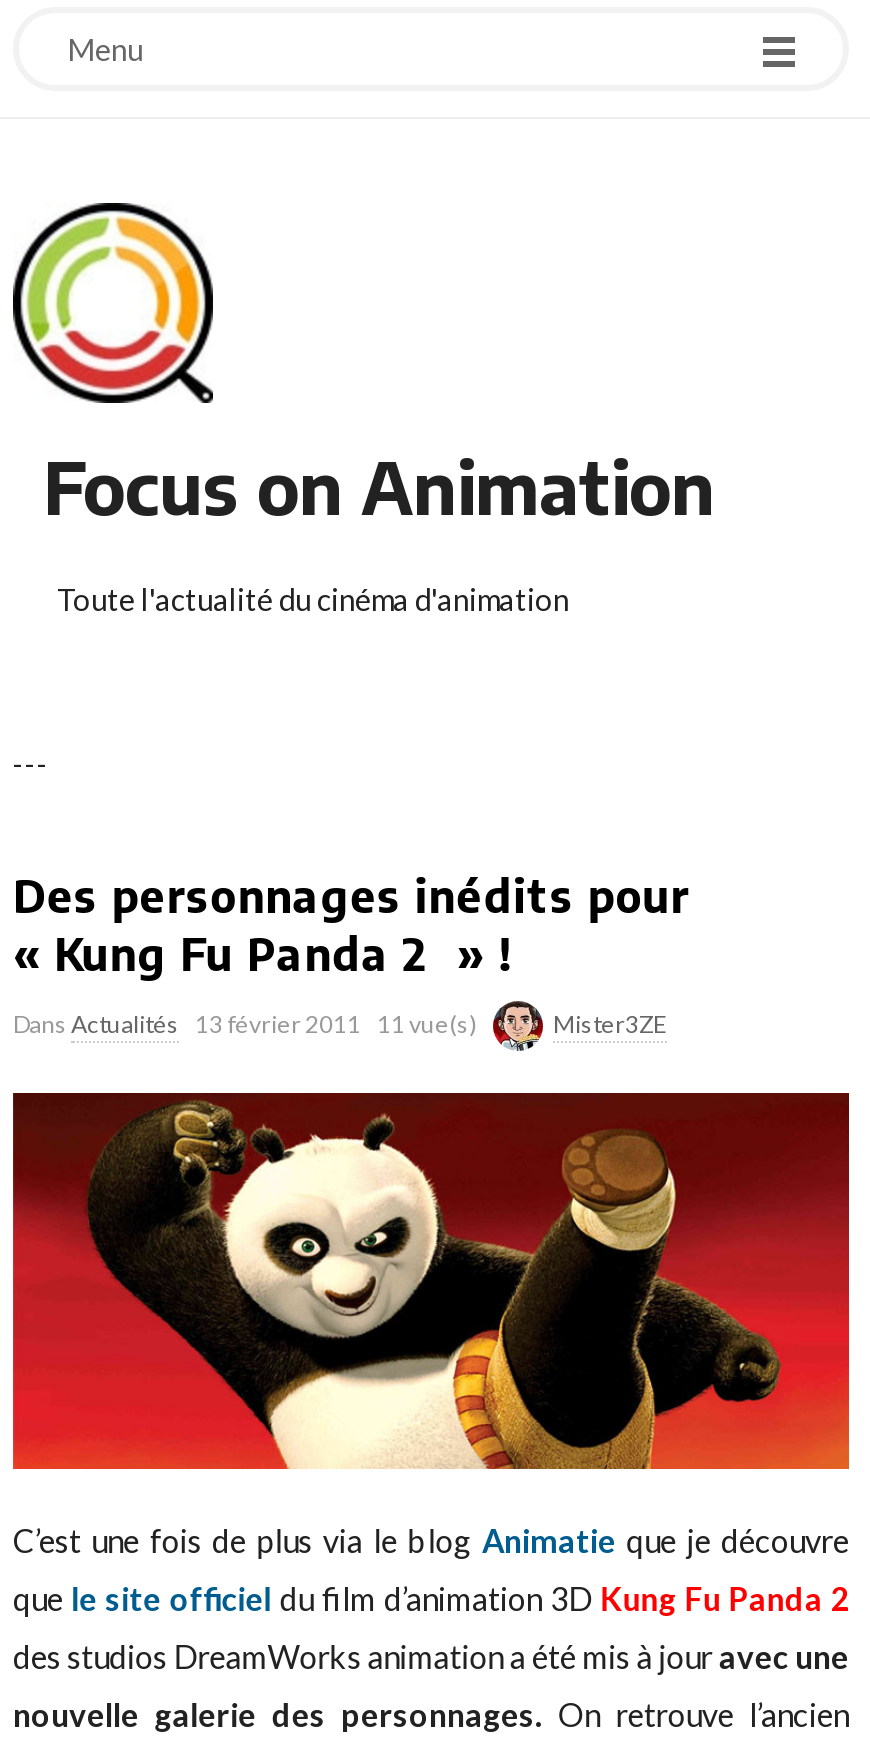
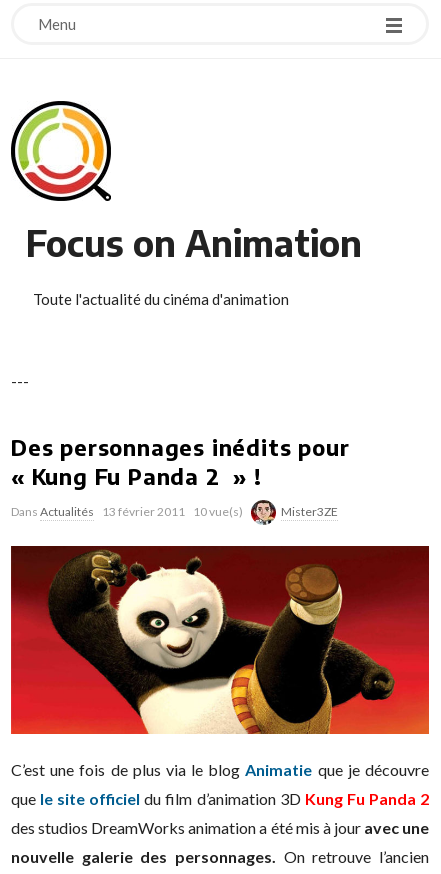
[13,1009,477,1039] Dans Actualités 13 février 2011 11 vue(s) -> [11,504,243,519] Dans Actualités 13 février 2011 10 vue(s)

